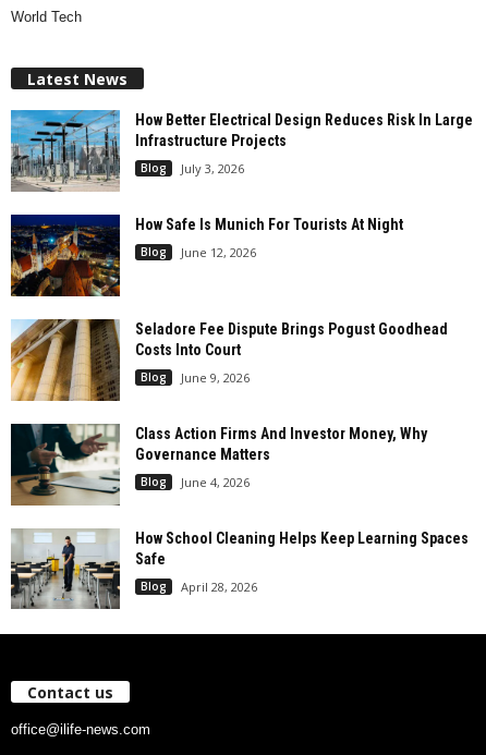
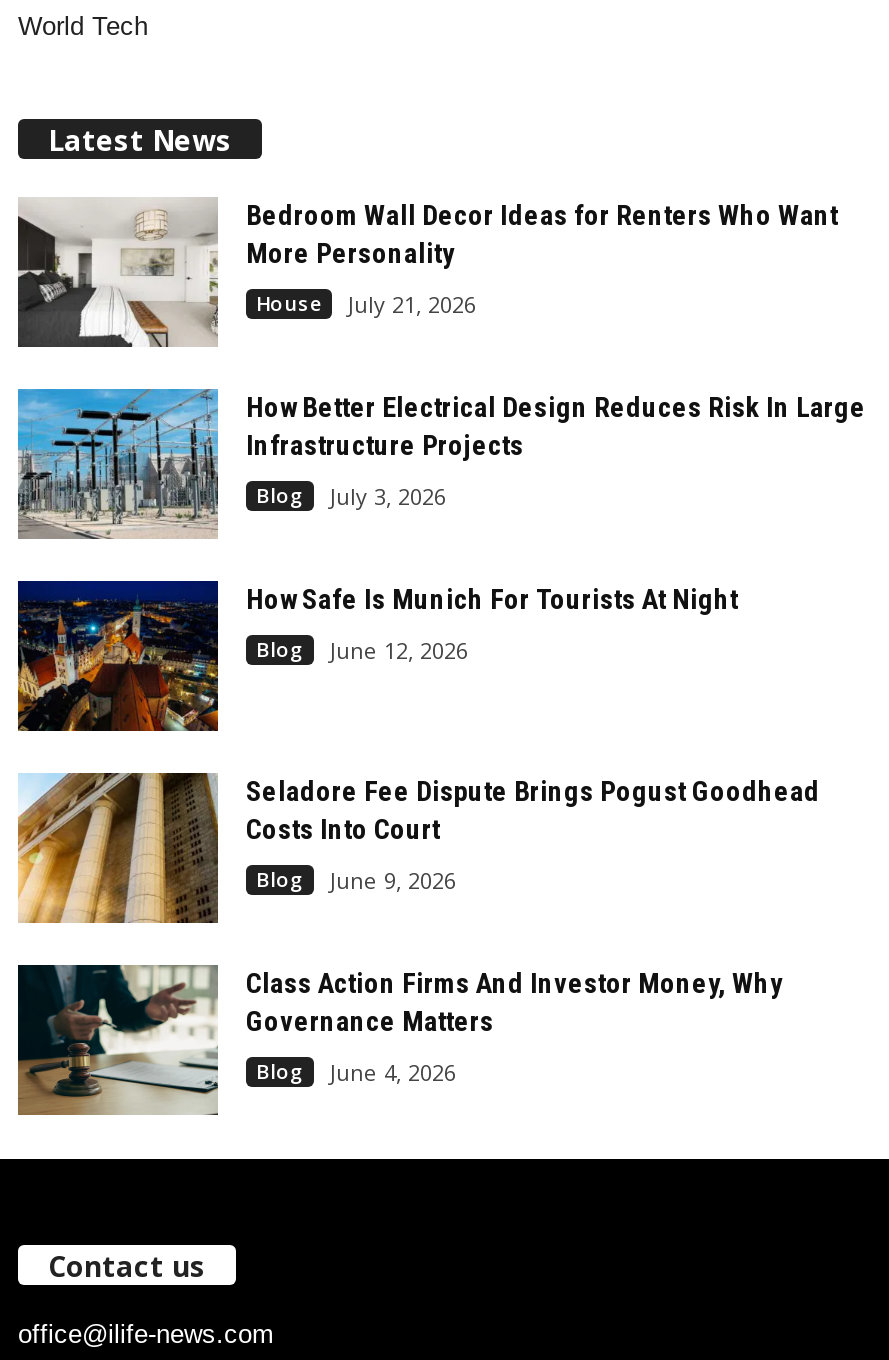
none -> [16,197,838,349] [image] | Bedroom Wall Decor Ideas for Renters Who Want | More Personality | House | July 21, 2026
moved [9,109,473,490] -> [14,387,866,1087]: [image] | How Better Electrical Design Reduces Risk In Large | Infrastructure Projects | ... | Blog | June 4, 2026
[10,528,469,609] [image] | How School Cleaning Helps Keep Learning Spaces | Safe | Blog | April 28, 2026 -> none

